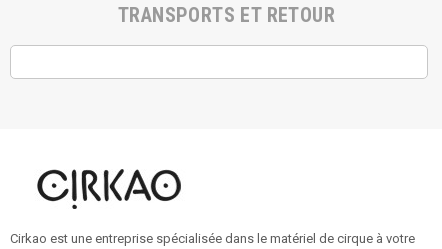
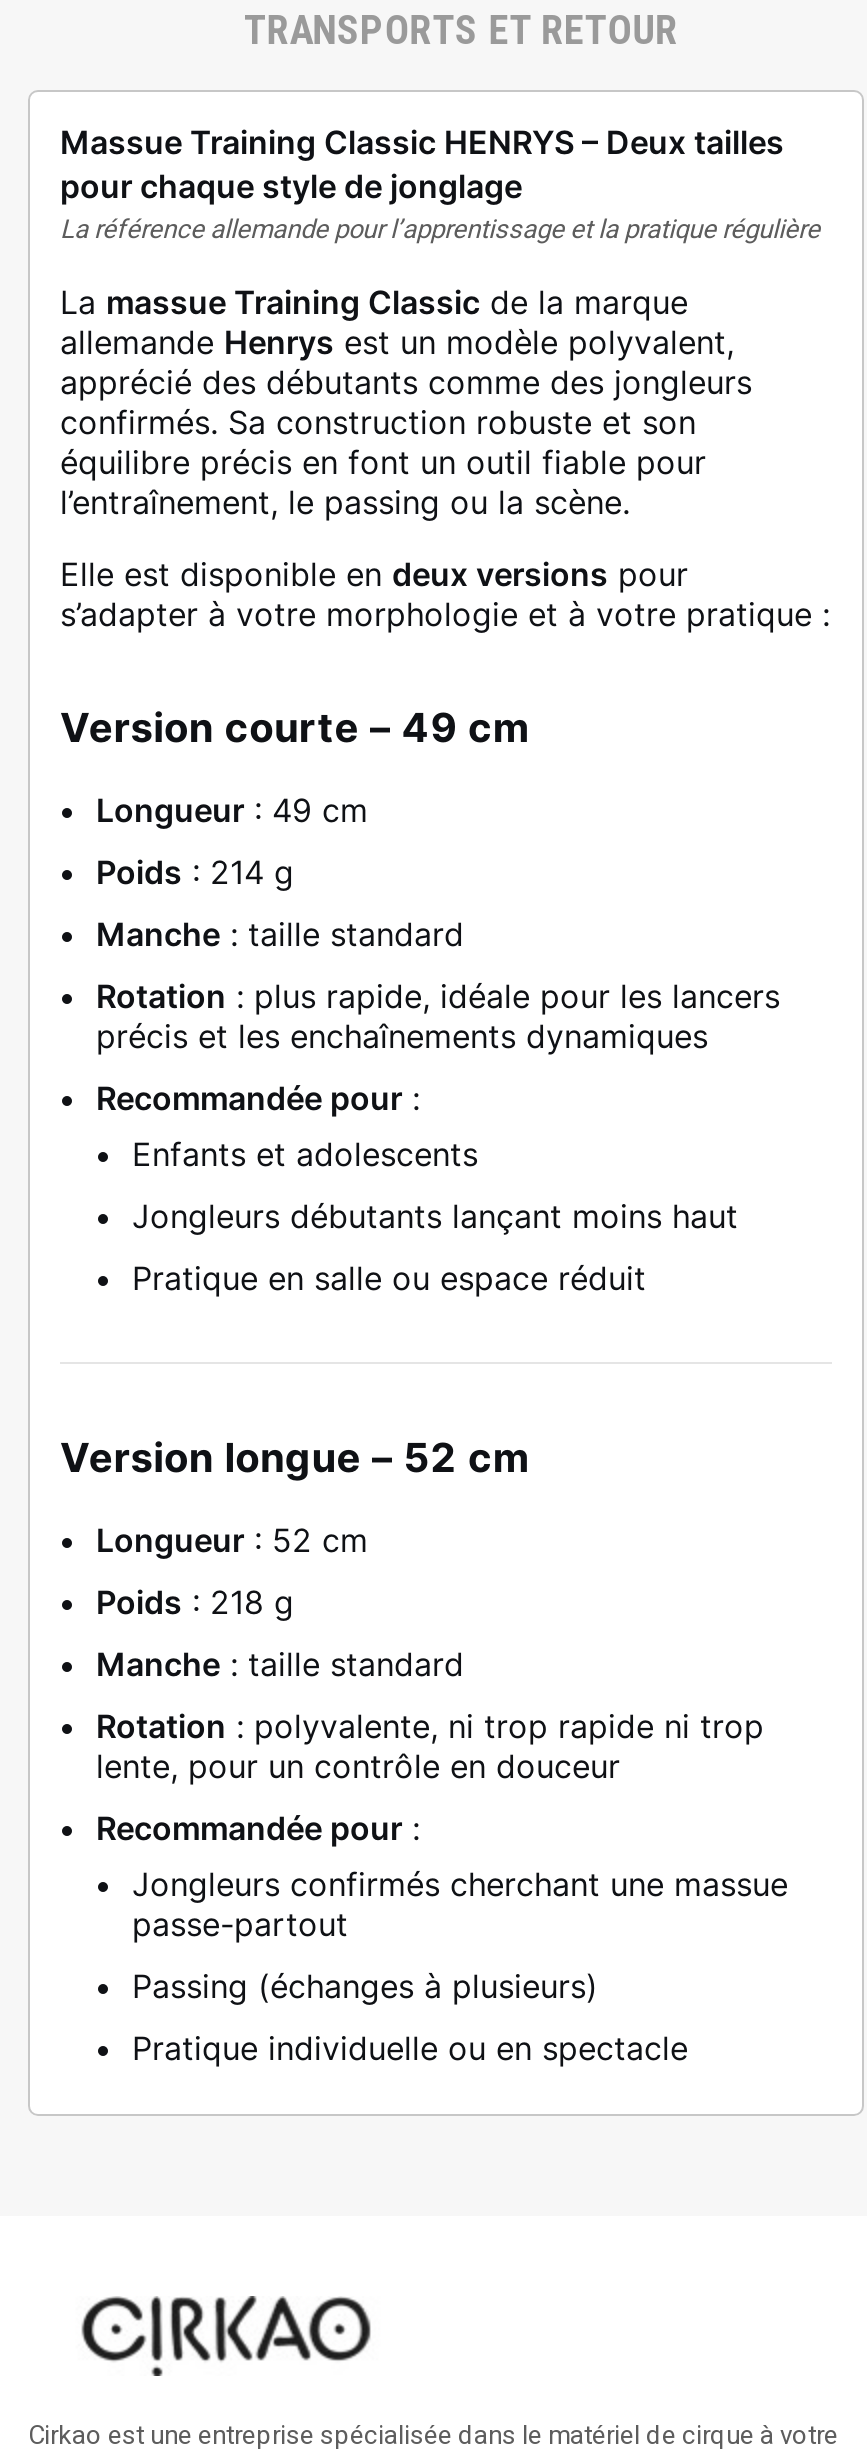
none -> [60,122,830,1298] Massue Training Classic HENRYS – Deux tailles | pour chaque style de jonglage | La référence allemande pour l’apprentissage et la pratique régulière | La massue Training Classic de la marque | allemande Henrys est un modèle polyvalent, | apprécié des débutants comme des jongleurs | confirmés. Sa construction robuste et son | équilibre précis en font un outil fiable pour | l’entraînement, le passing ou la scène. | Elle est disponible en deux versions pour | s’adapter à votre morphologie et à votre pratique : | Version courte – 49 cm | Longueur: 49 cm | Poids: 214 g | Manche: taille standard | Rotation: plus rapide, idéale pour les lancers | précis et les enchaînements dynamiques | Recommandée pour: | Enfants et adolescents | Jongleurs débutants lançant moins haut | Pratique en salle ou espace réduit
none -> [60,1434,788,2068] Version longue – 52 cm | Longueur: 52 cm | Poids: 218 g | Manche: taille standard | Rotation: polyvalente, ni trop rapide ni trop | lente, pour un contrôle en douceur | Recommandée pour: | Jongleurs confirmés cherchant une massue | passe-partout | Passing (échanges à plusieurs) | Pratique individuelle ou en spectacle

